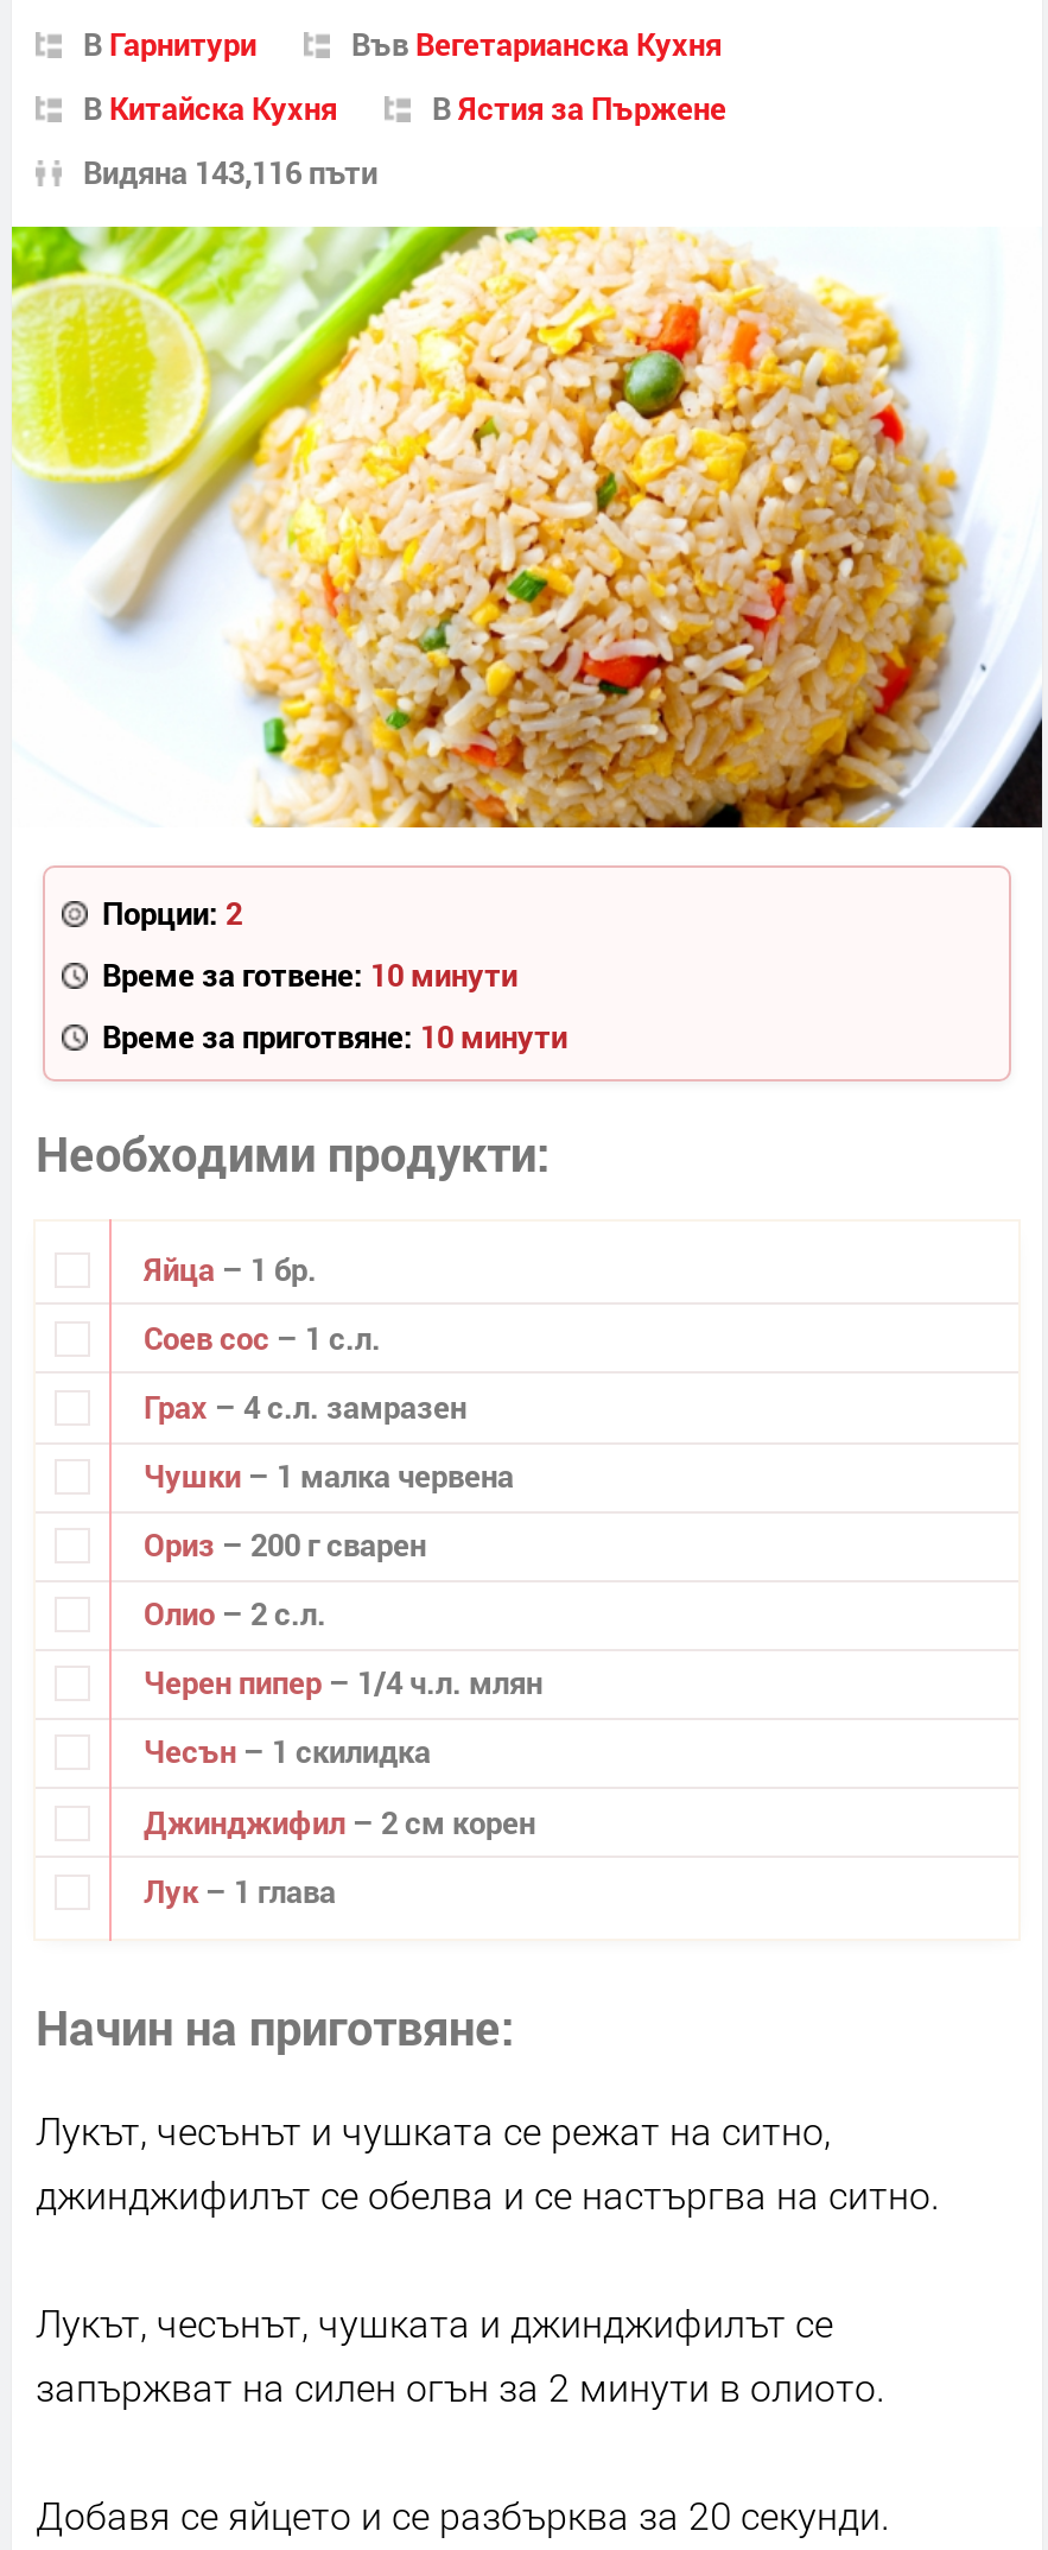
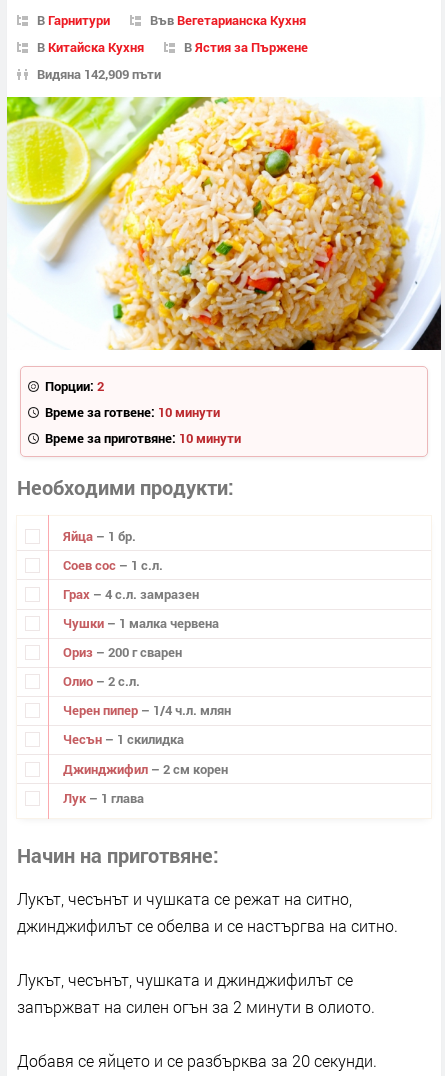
[83,151,377,193] Видяна 143,116 пъти -> [37,65,161,83] Видяна 142,909 пъти

